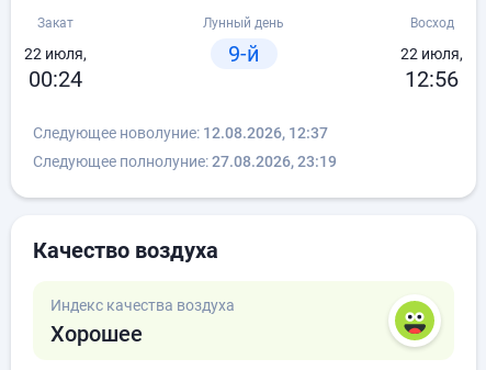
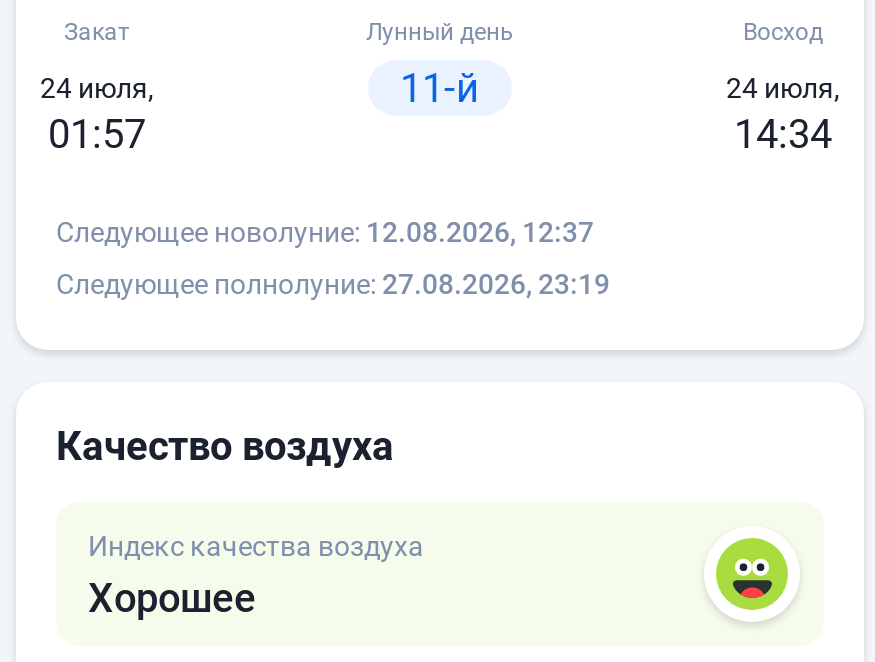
[24,45,87,63] 22 июля, -> [40,72,154,104] 24 июля,
[228,41,259,67] 9-й -> [400,64,480,112] 11-й
[400,45,463,63] 22 июля, -> [726,72,840,104] 24 июля,
[29,66,82,92] 00:24 -> [48,110,146,158] 01:57
[405,66,459,92] 12:56 -> [734,110,832,158] 14:34

